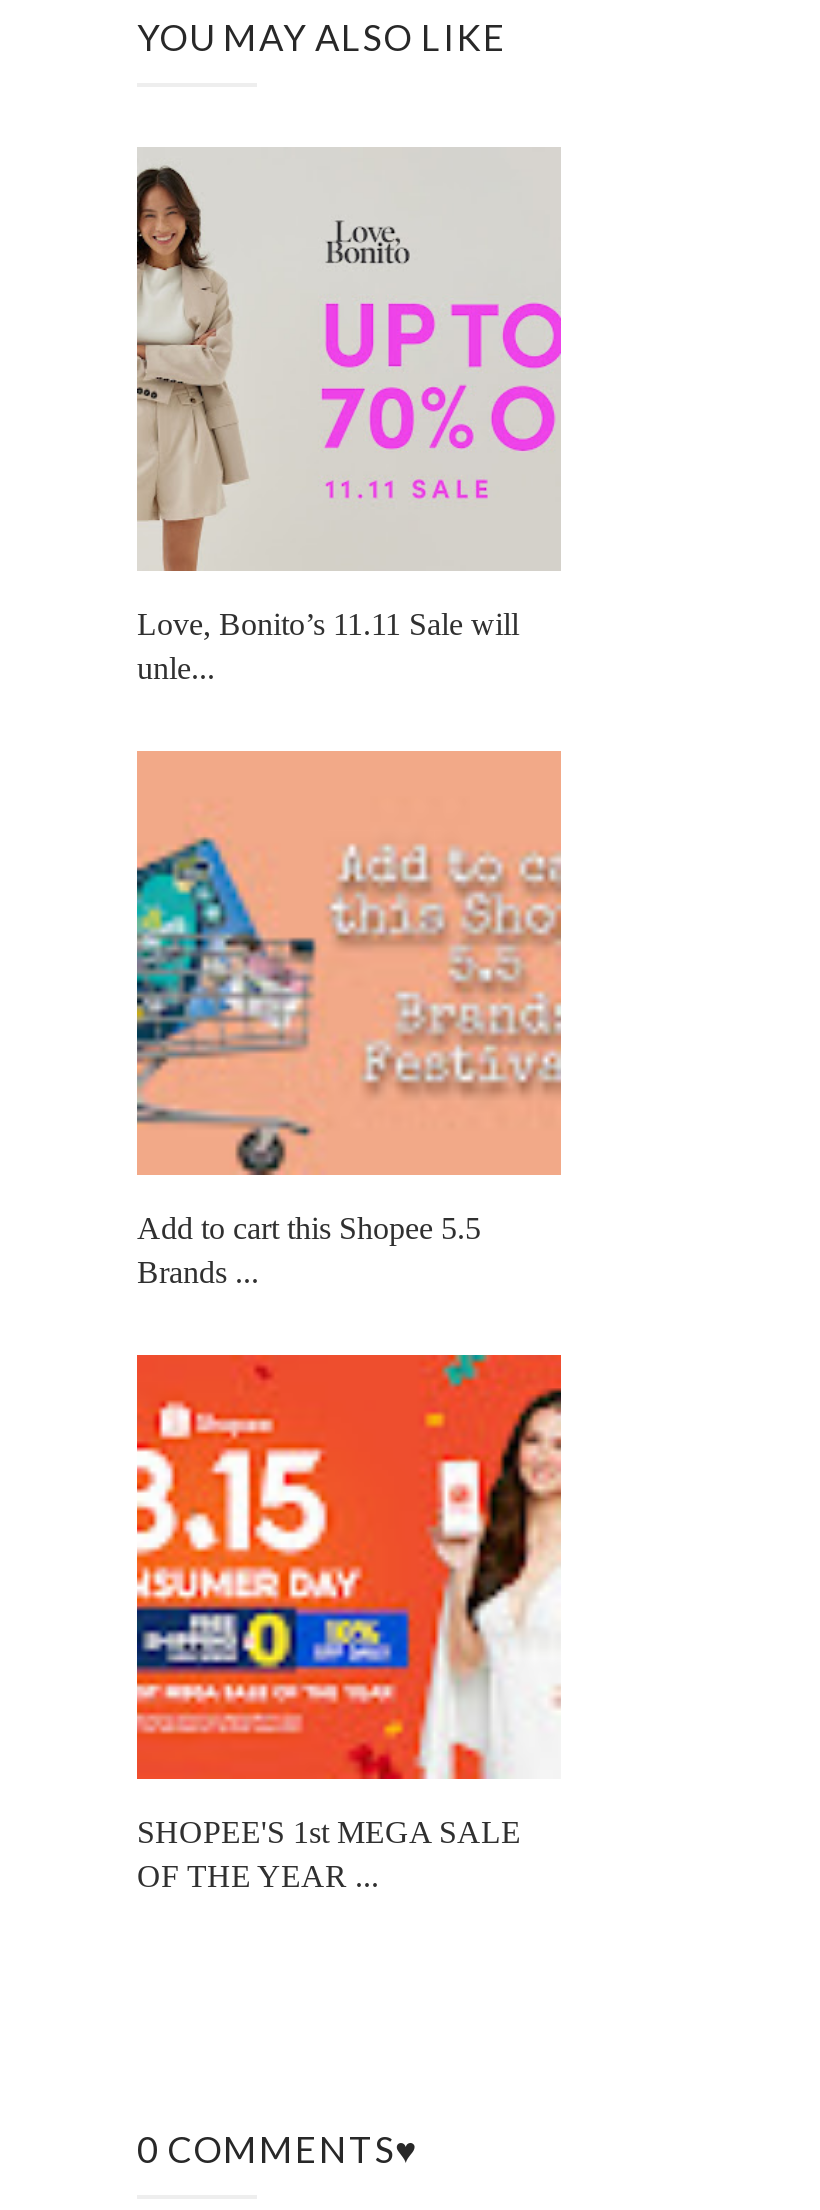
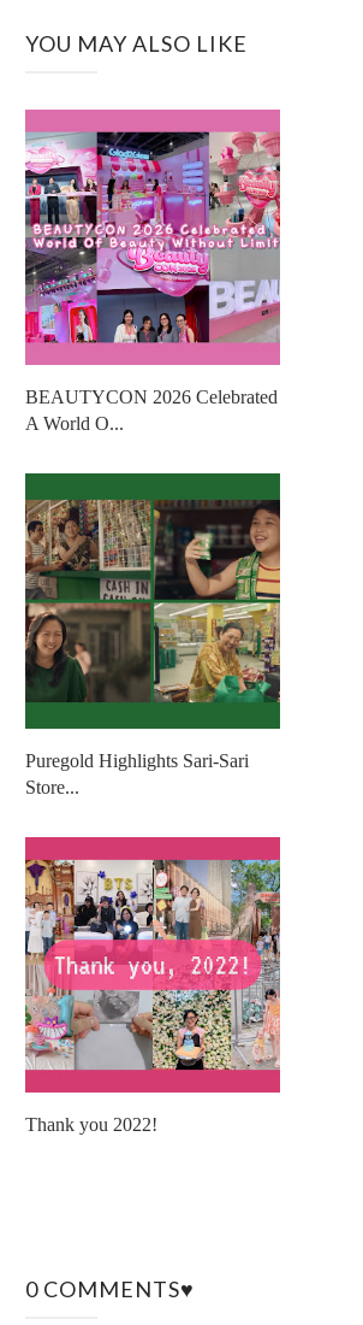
[135,149,563,685] [image] | Love, Bonito’s 11.11 Sale will | unle... -> [24,110,281,434] [image] | BEAUTYCON 2026 Celebrated | A World O...
[135,751,561,1289] [image] | Add to cart this Shopee 5.5 | Brands ... -> [24,472,281,798] [image] | Puregold Highlights Sari-Sari | Store...
[135,1353,563,1893] [image] | SHOPEE'S 1st MEGA SALE | OF THE YEAR ... -> [24,836,281,1135] [image] | Thank you 2022!

